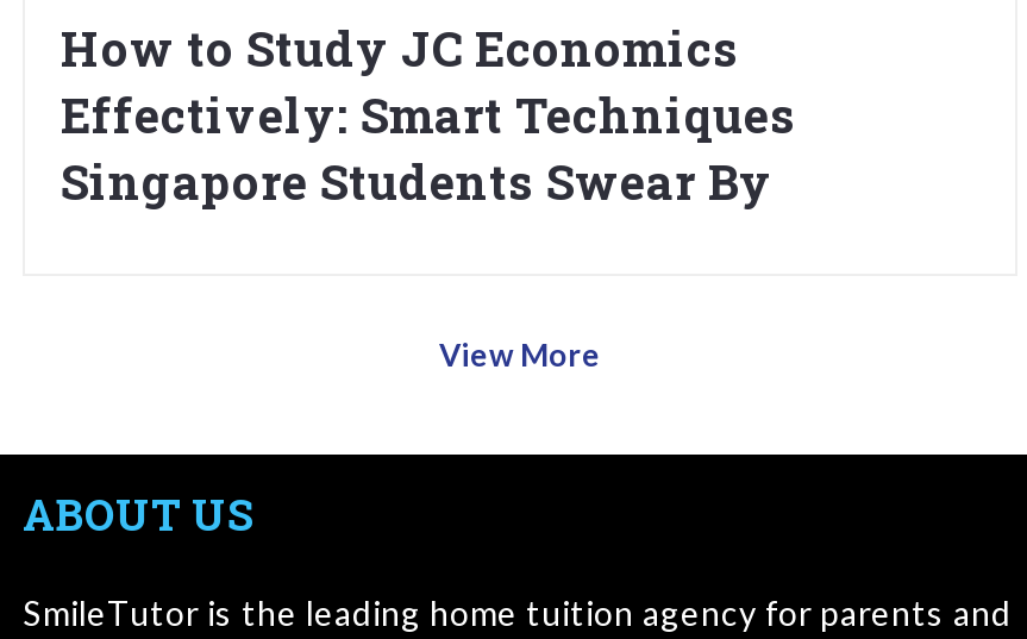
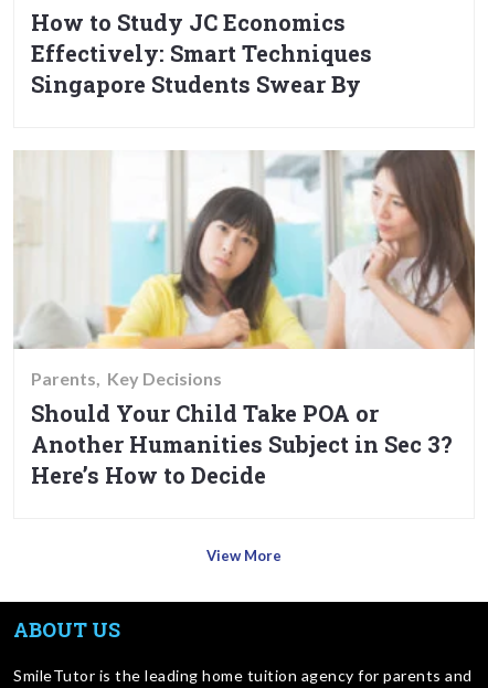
none -> [13,149,476,490] [image] | Parents Key Decisions | Should Your Child Take POA or | Another Humanities Subject in Sec 3? | Here’s How to Decide

